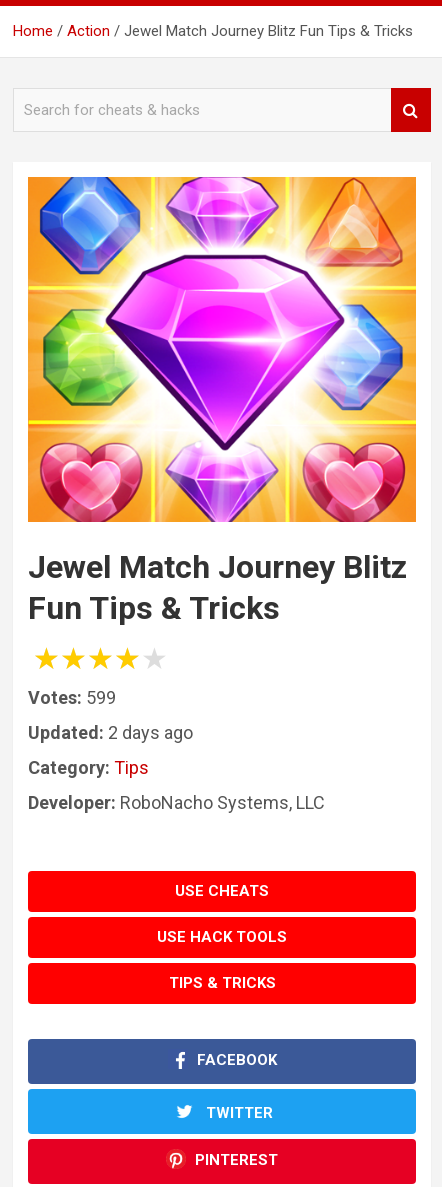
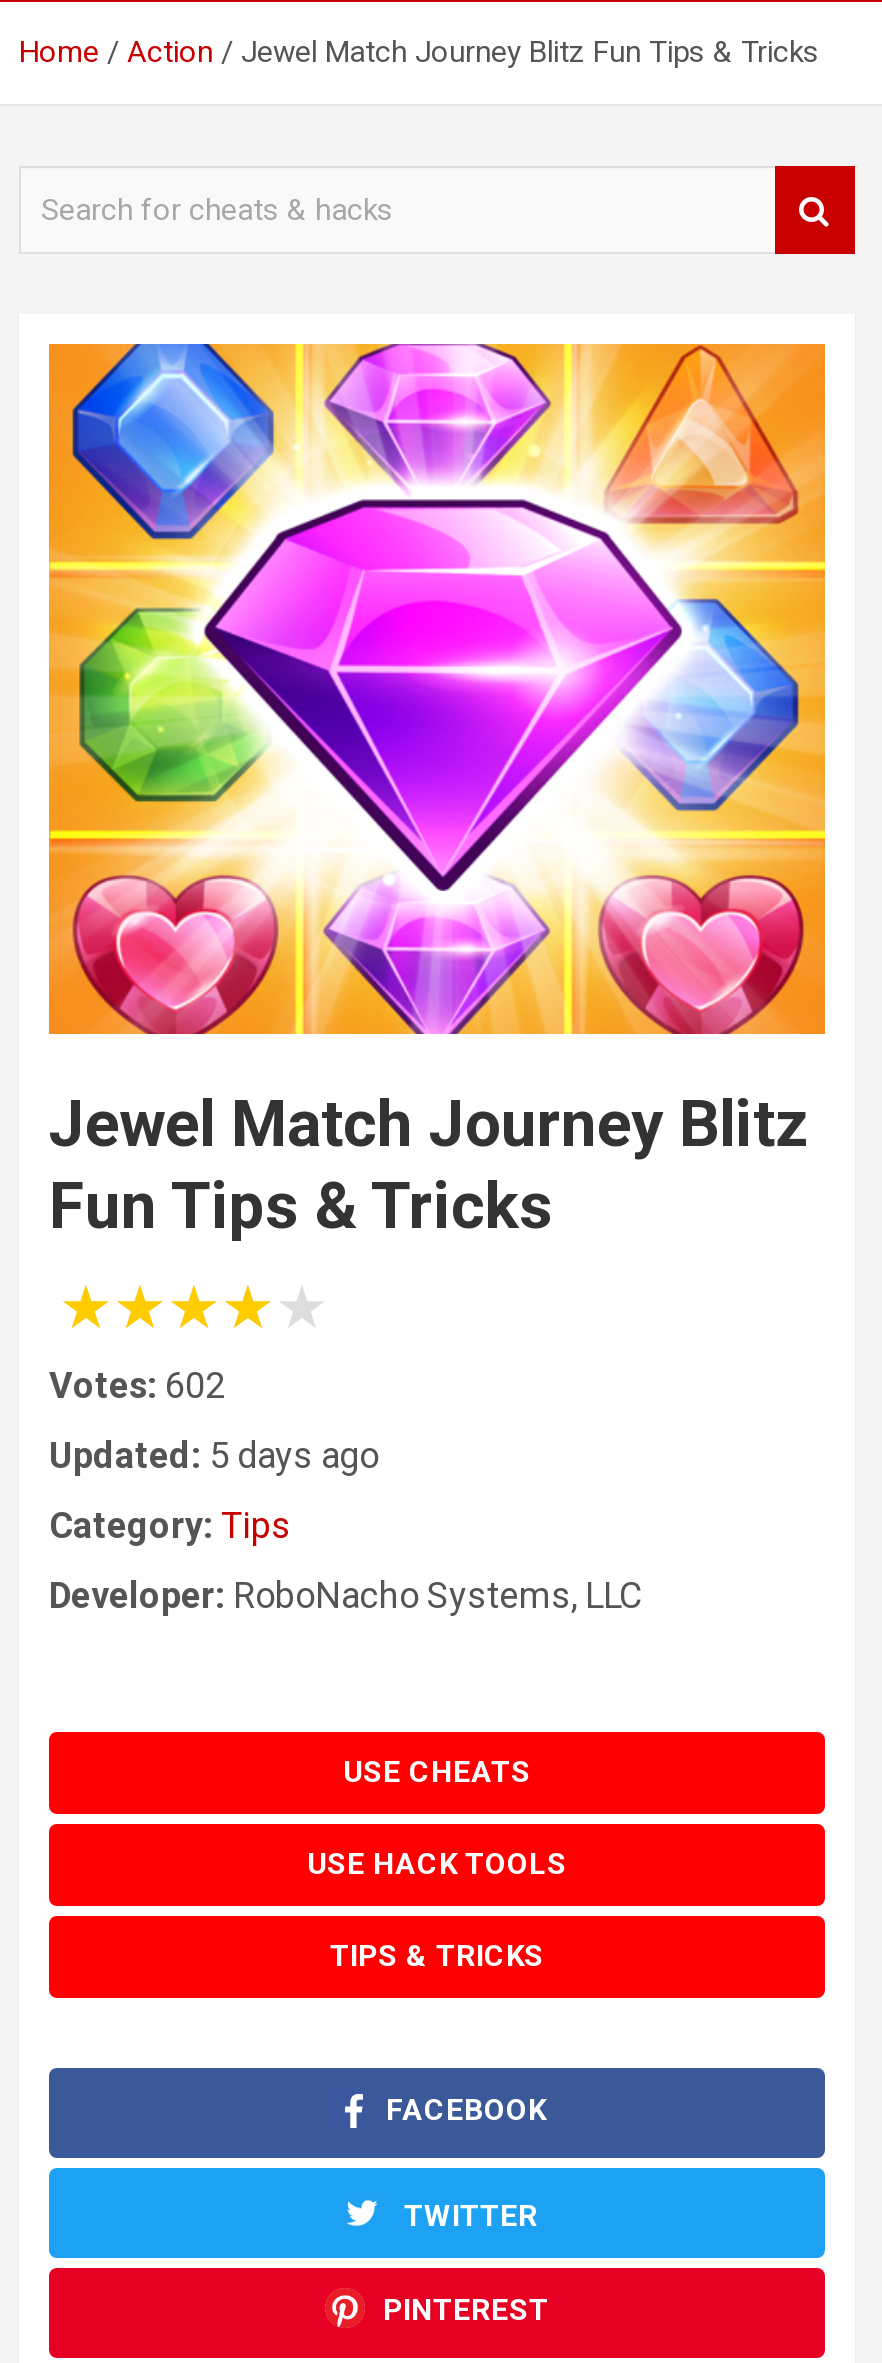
[28,687,116,708] Votes: 599 -> [49,1365,225,1407] Votes: 602
[28,722,193,743] Updated: 2 days ago -> [49,1435,379,1477] Updated: 5 days ago

